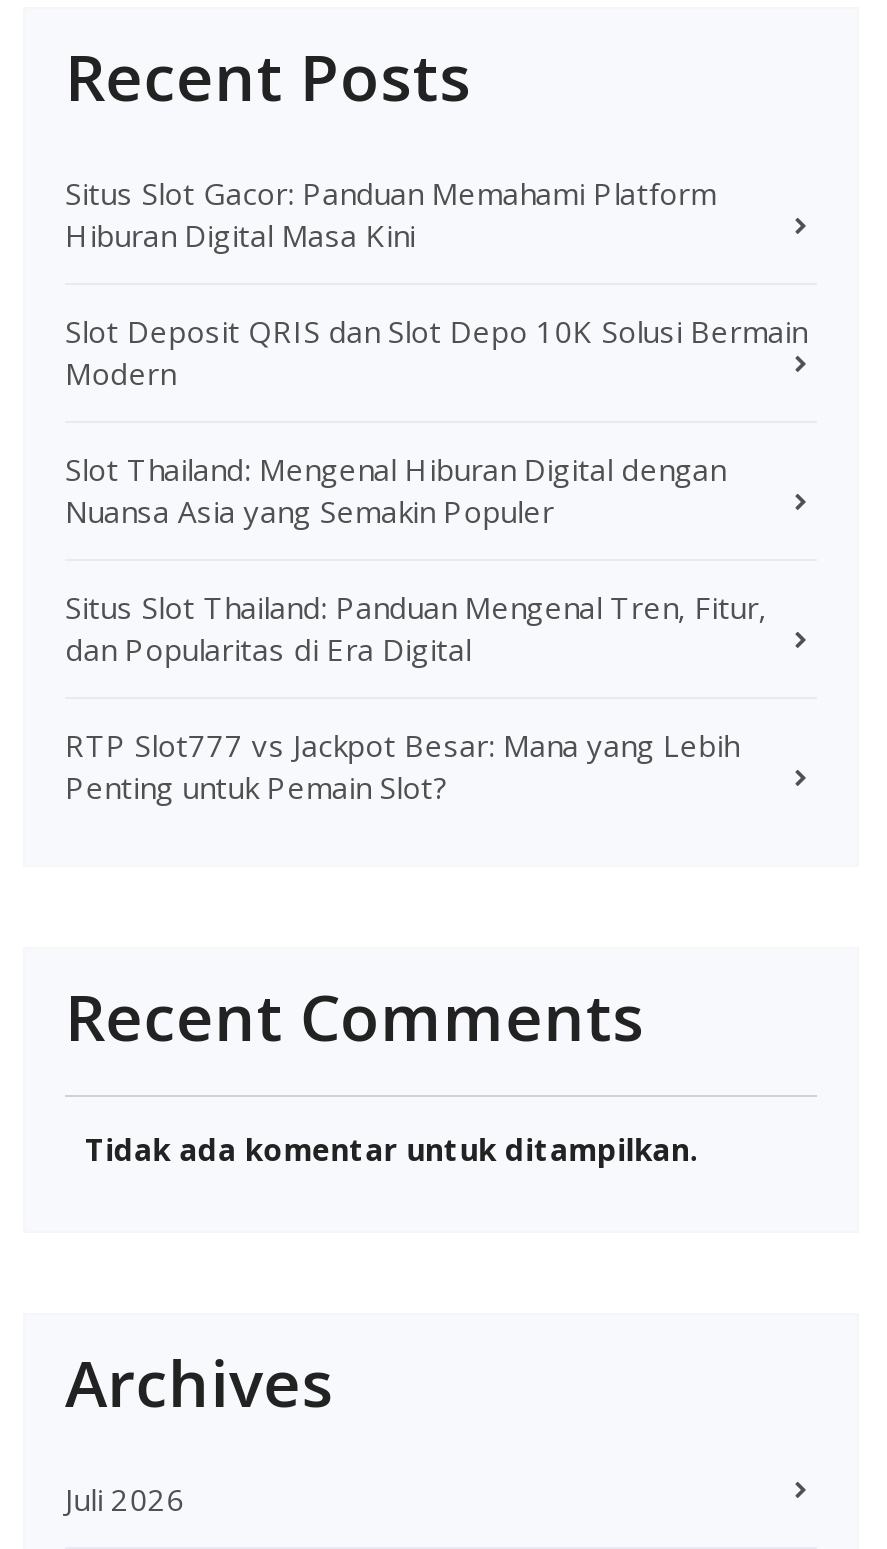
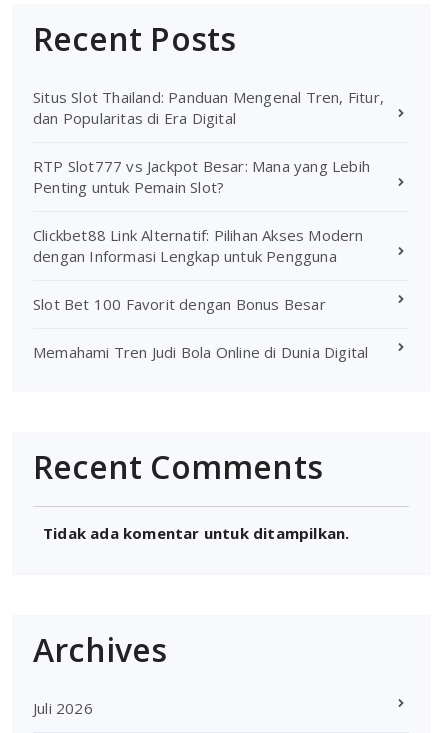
[65,173,807,531] Situs Slot Gacor: Panduan Memahami Platform | Hiburan Digital Masa Kini | Slot Deposit QRIS dan Slot Depo 10K Solusi Bermain | Modern | Slot Thailand: Mengenal Hiburan Digital dengan | Nuansa Asia yang Semakin Populer -> none
moved [65,587,767,807] -> [33,87,384,197]: Situs Slot Thailand: Panduan Mengenal Tren, Fitur, | dan Popularitas di Era Digital | RTP Slot777 vs Jackpot Besar: Mana yang Lebih | Penting untuk Pemain Slot?
none -> [33,225,368,362] Clickbet88 Link Alternatif: Pilihan Akses Modern | dengan Informasi Lengkap untuk Pengguna | Slot Bet 100 Favorit dengan Bonus Besar | Memahami Tren Judi Bola Online di Dunia Digital

